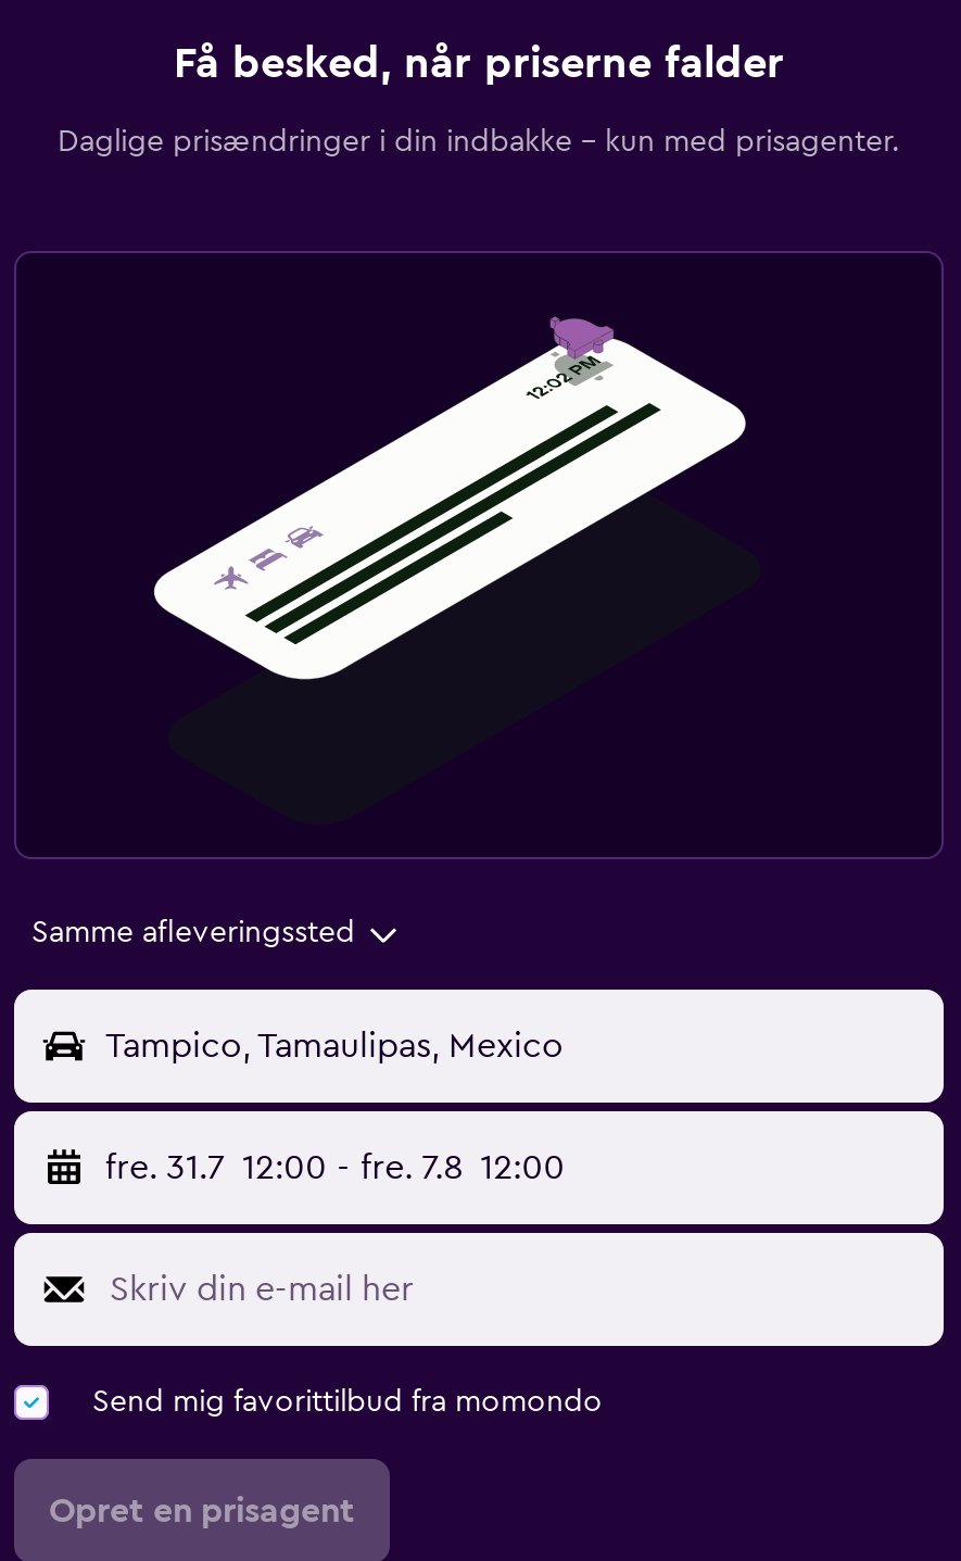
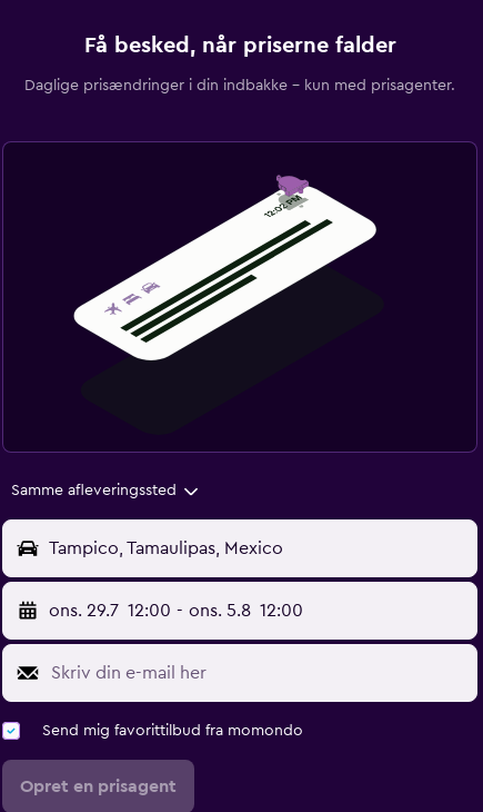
[105,1151,565,1186] fre. 31.7 12:00 - fre. 7.8 12:00 -> [49,602,303,620] ons. 29.7 12:00 - ons. 5.8 12:00

